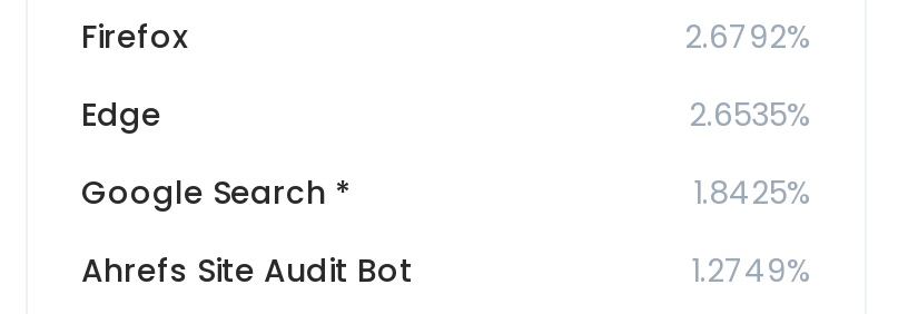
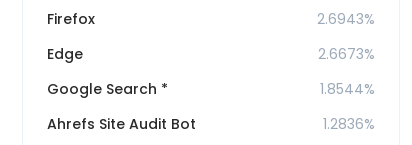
[684,14,811,59] 2.6792% -> [317,9,375,29] 2.6943%
[689,92,811,137] 2.6535% -> [318,44,375,64] 2.6673%
[693,170,811,215] 1.8425% -> [320,79,375,99] 1.8544%
[691,248,811,293] 1.2749% -> [323,114,375,134] 1.2836%

